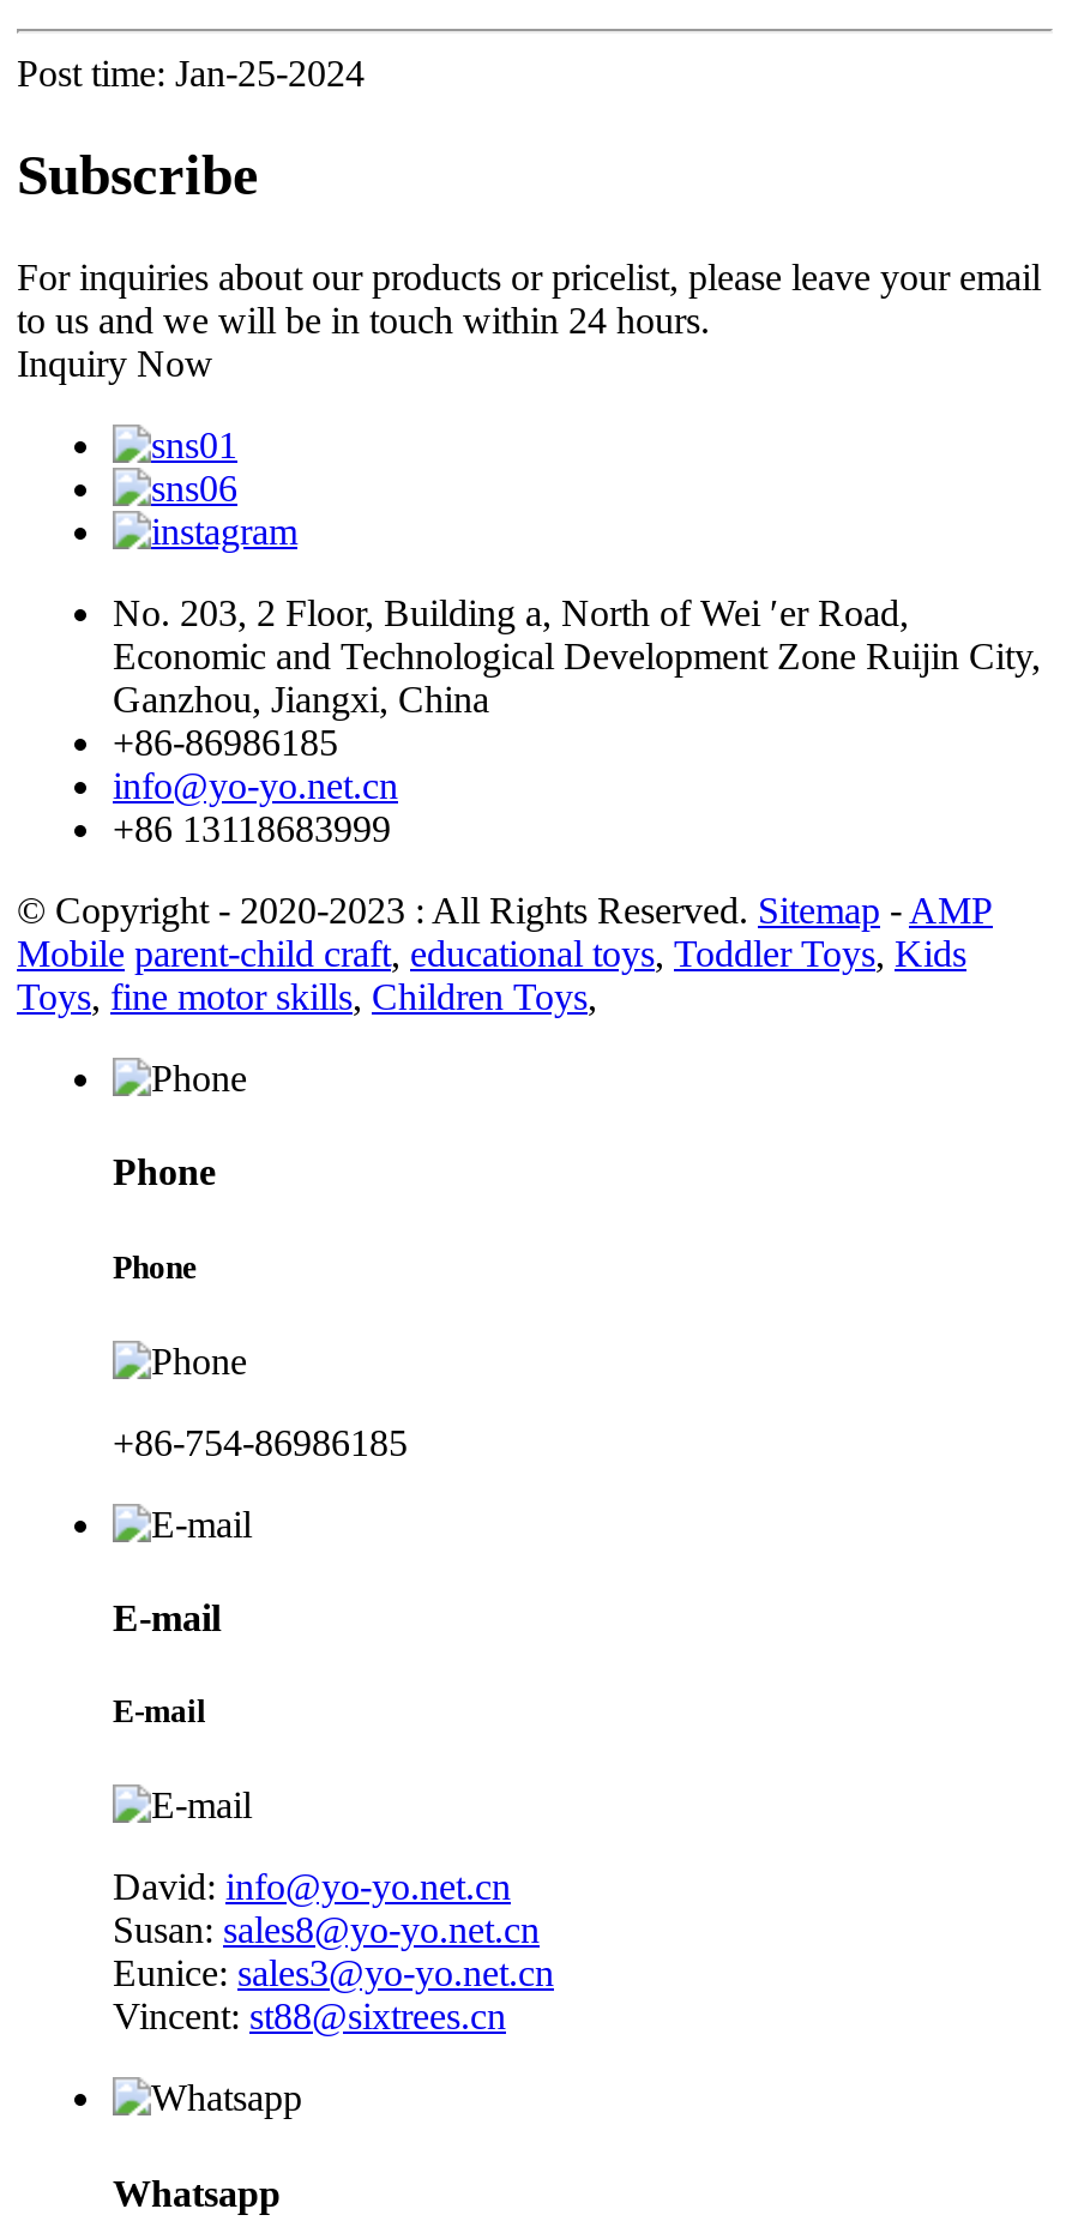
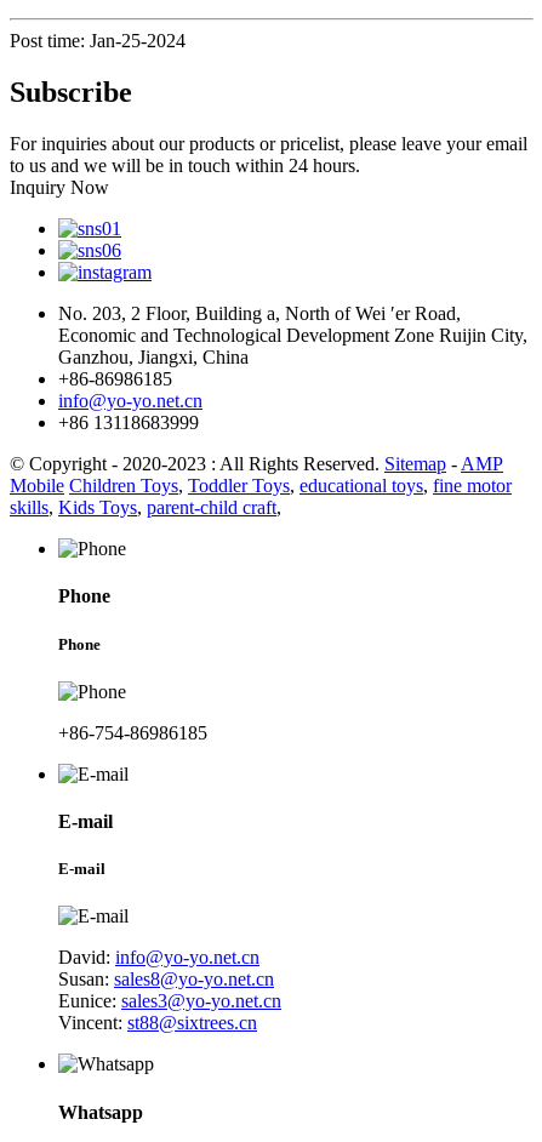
[17,933,966,1017] Mobile parent-child craft, educational toys, Toddler Toys, Kids | Toys, fine motor skills, Children Toys, -> [10,475,512,518] Mobile Children Toys, Toddler Toys, educational toys, fine motor | skills, Kids Toys, parent-child craft,

